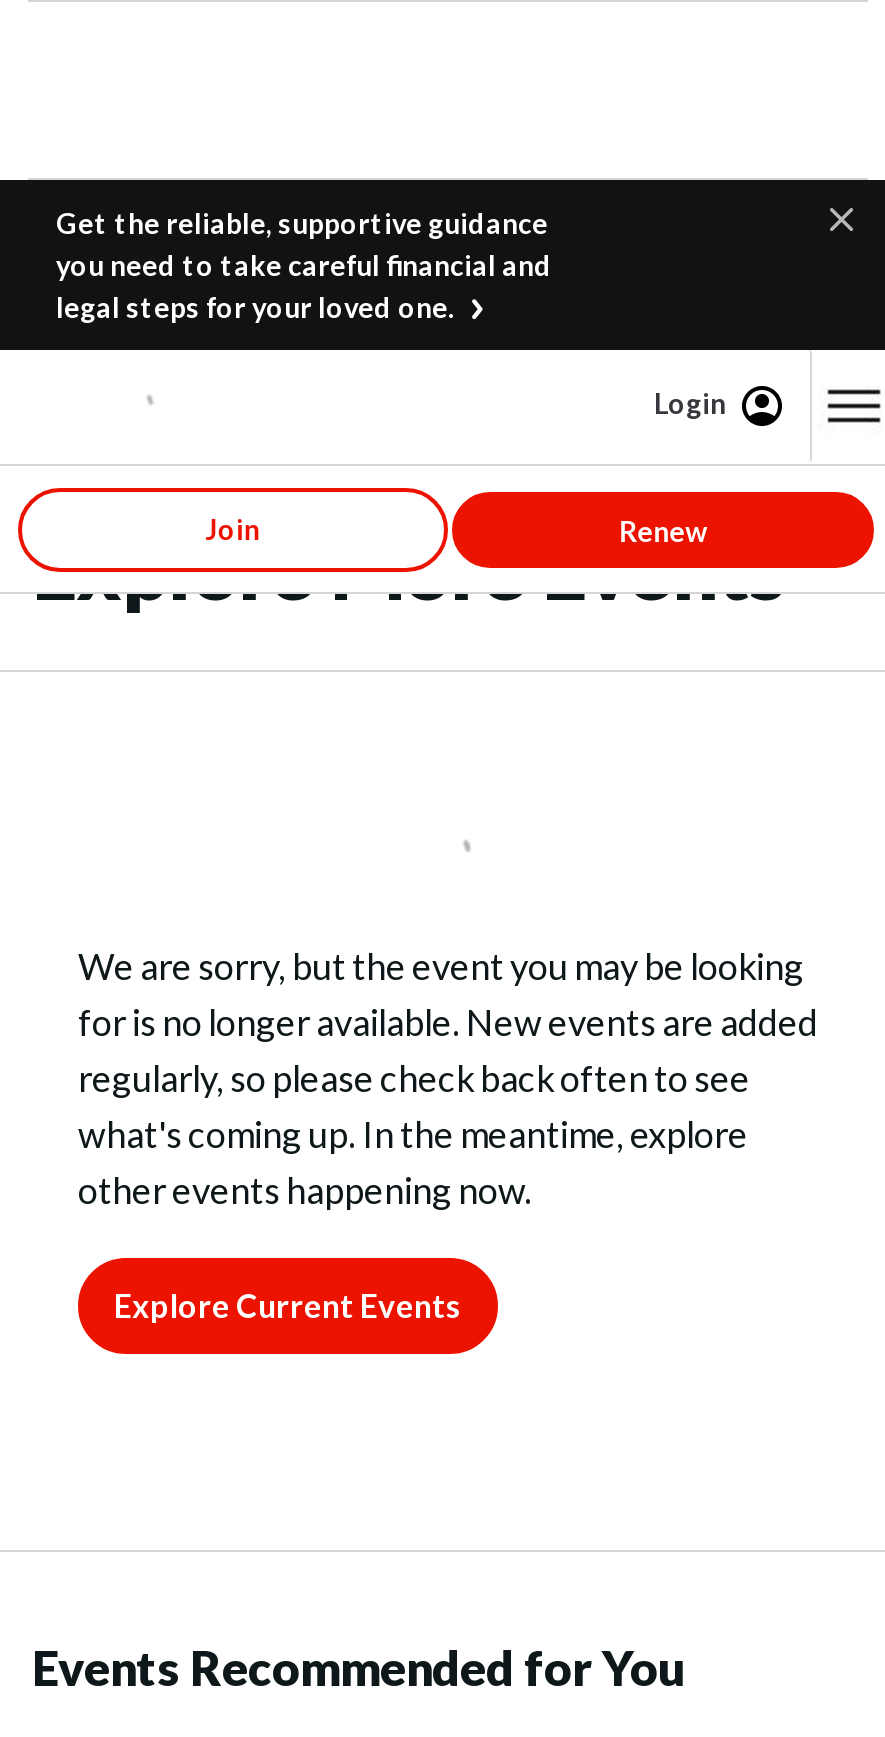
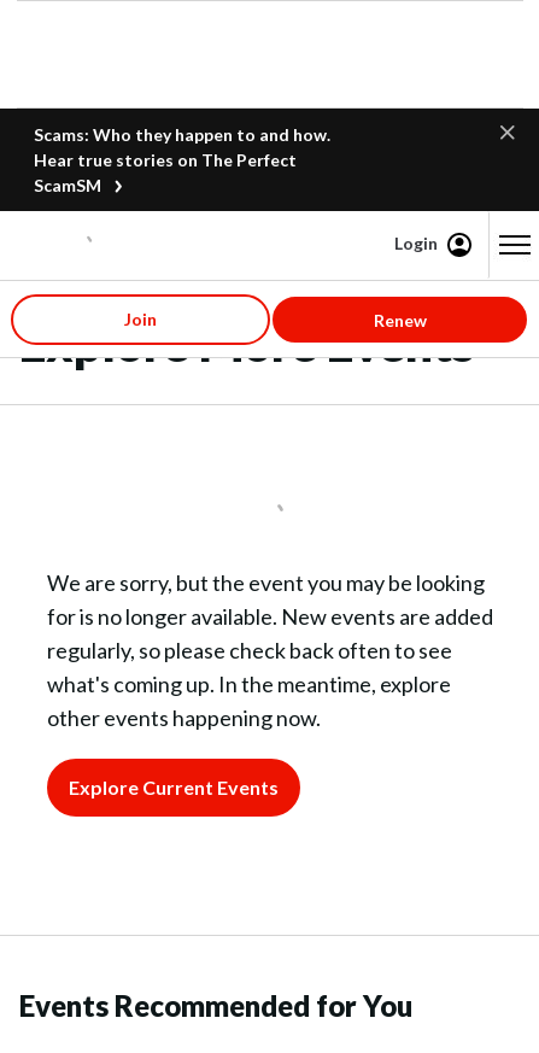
[56,206,552,324] Get the reliable, supportive guidance | you need to take careful financial and | legal steps for your loved one. -> [34,124,330,195] Scams: Who they happen to and how. | Hear true stories on The Perfect | ScamSM

